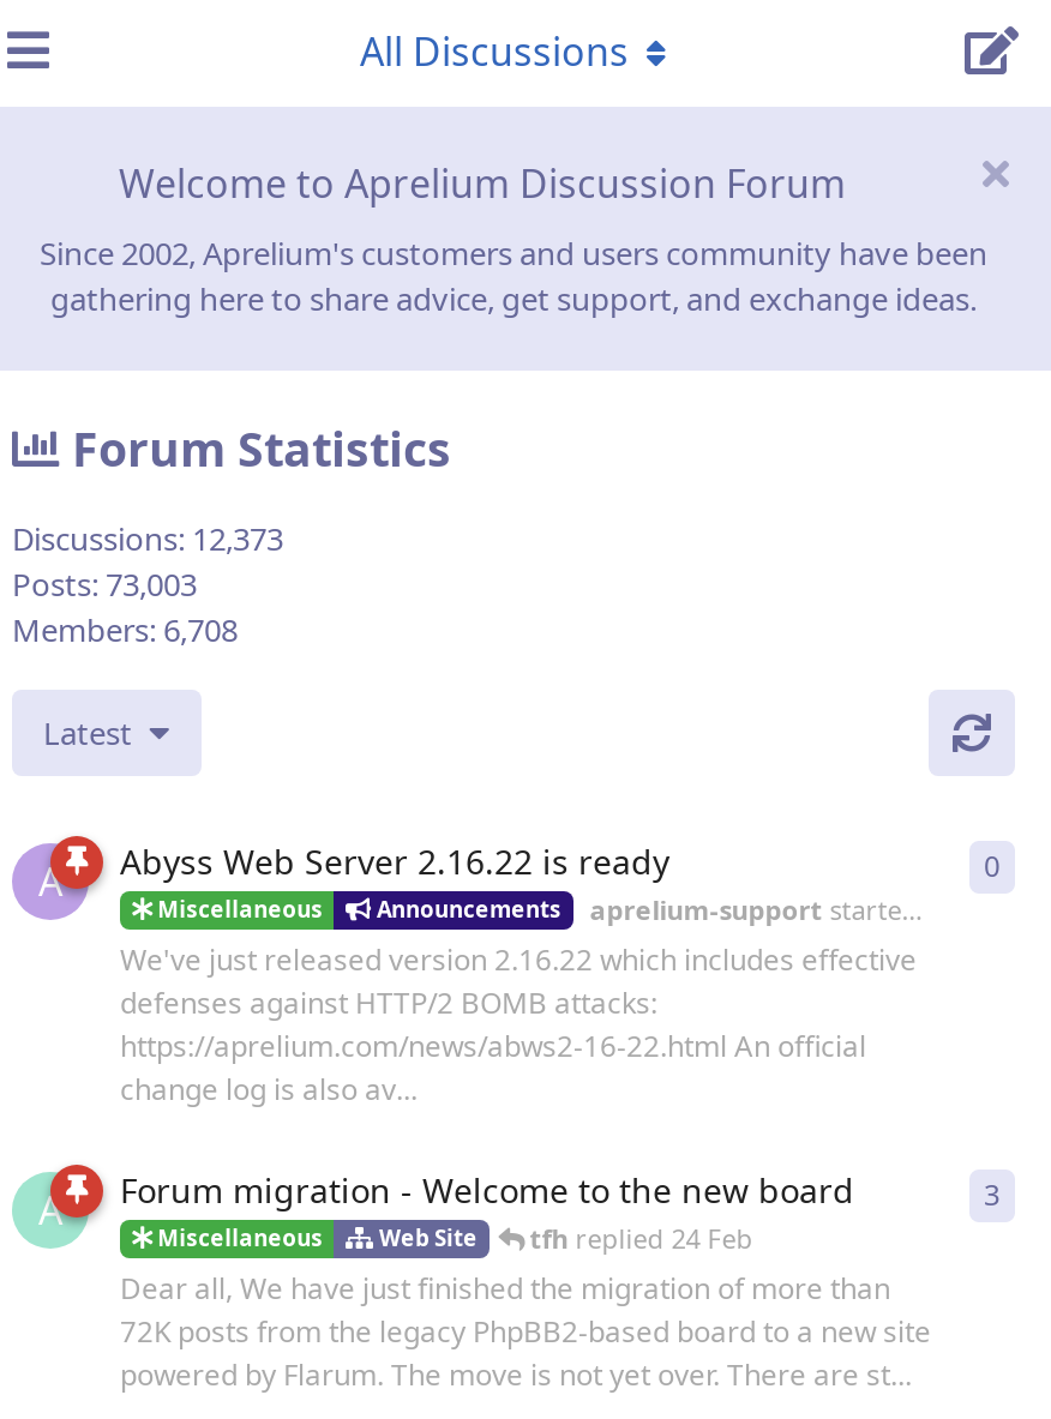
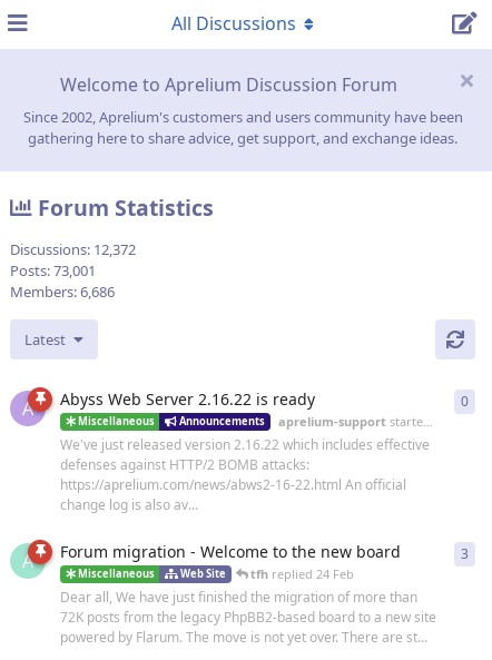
[12,517,283,561] Discussions: 12,373 -> [10,240,136,260] Discussions: 12,372
[12,563,197,606] Posts: 73,003 -> [10,261,96,281] Posts: 73,001
[12,609,238,652] Members: 6,708 -> [10,282,115,302] Members: 6,686

